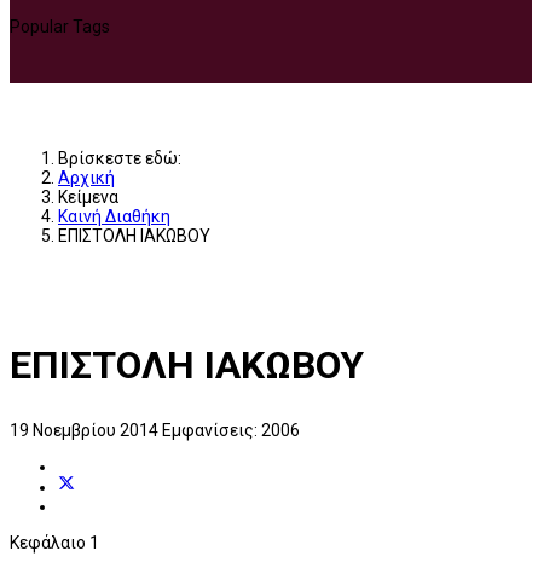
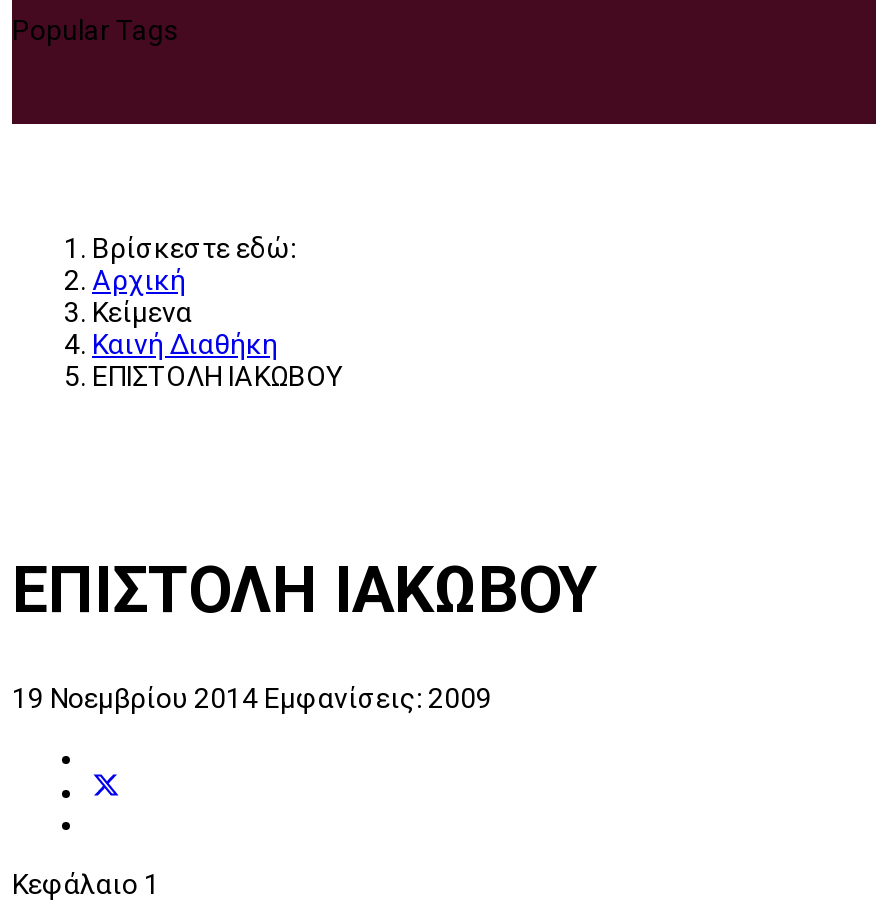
[10,421,300,440] 19 Νοεμβρίου 2014 Εμφανίσεις: 2006 -> [12,682,492,714] 19 Νοεμβρίου 2014 Εμφανίσεις: 2009

